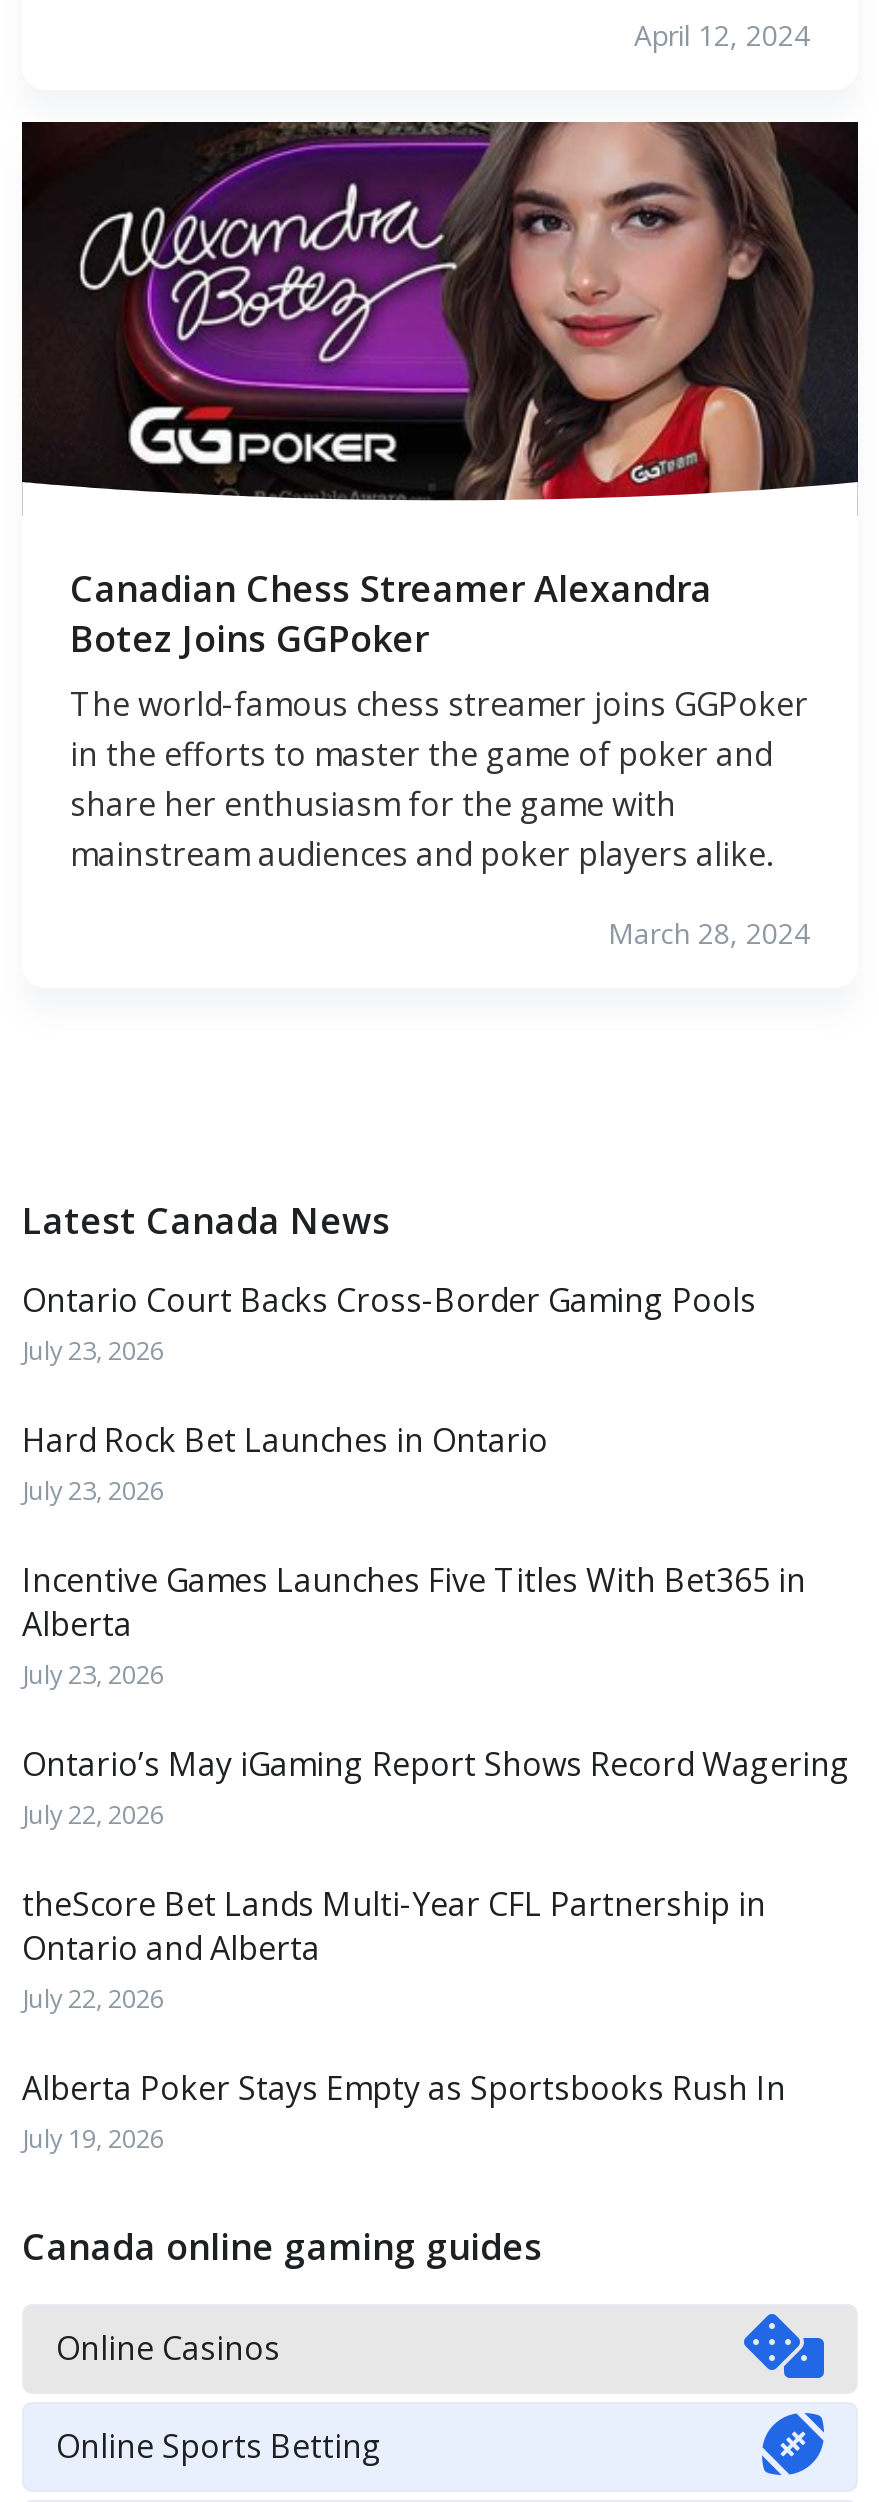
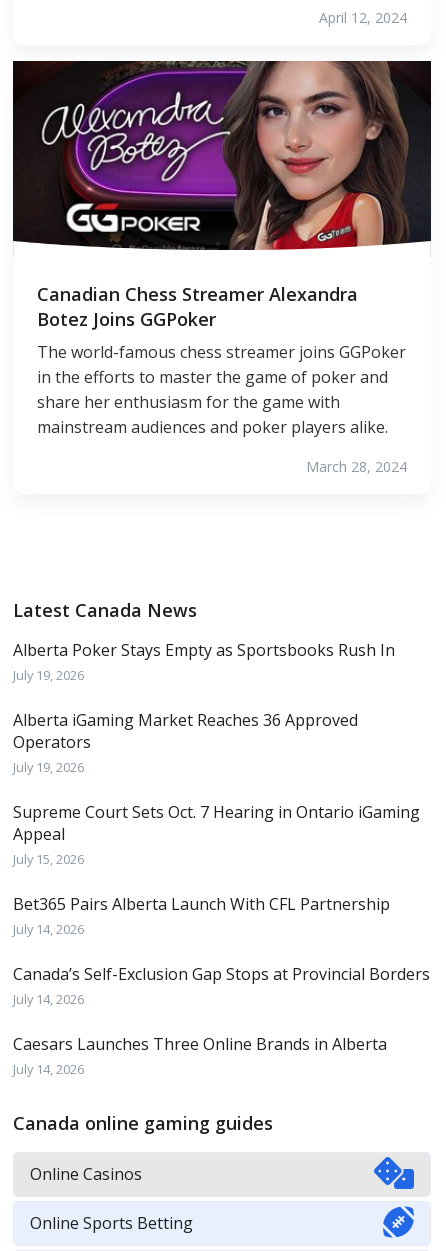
[22,1278,850,2016] Ontario Court Backs Cross-Border Gaming Pools | July 23, 2026 | Hard Rock Bet Launches in Ontario | July 23, 2026 | Incentive Games Launches Five Titles With Bet365 in | Alberta | July 23, 2026 | Ontario’s May iGaming Report Shows Record Wagering | July 22, 2026 | theScore Bet Lands Multi-Year CFL Partnership in | Ontario and Alberta | July 22, 2026 -> none
moved [22,2066,786,2156] -> [13,639,395,684]: Alberta Poker Stays Empty as Sportsbooks Rush In | July 19, 2026
none -> [13,709,430,1078] Alberta iGaming Market Reaches 36 Approved | Operators | July 19, 2026 | Supreme Court Sets Oct. 7 Hearing in Ontario iGaming | Appeal | July 15, 2026 | Bet365 Pairs Alberta Launch With CFL Partnership | July 14, 2026 | Canada’s Self-Exclusion Gap Stops at Provincial Borders | July 14, 2026 | Caesars Launches Three Online Brands in Alberta | July 14, 2026

